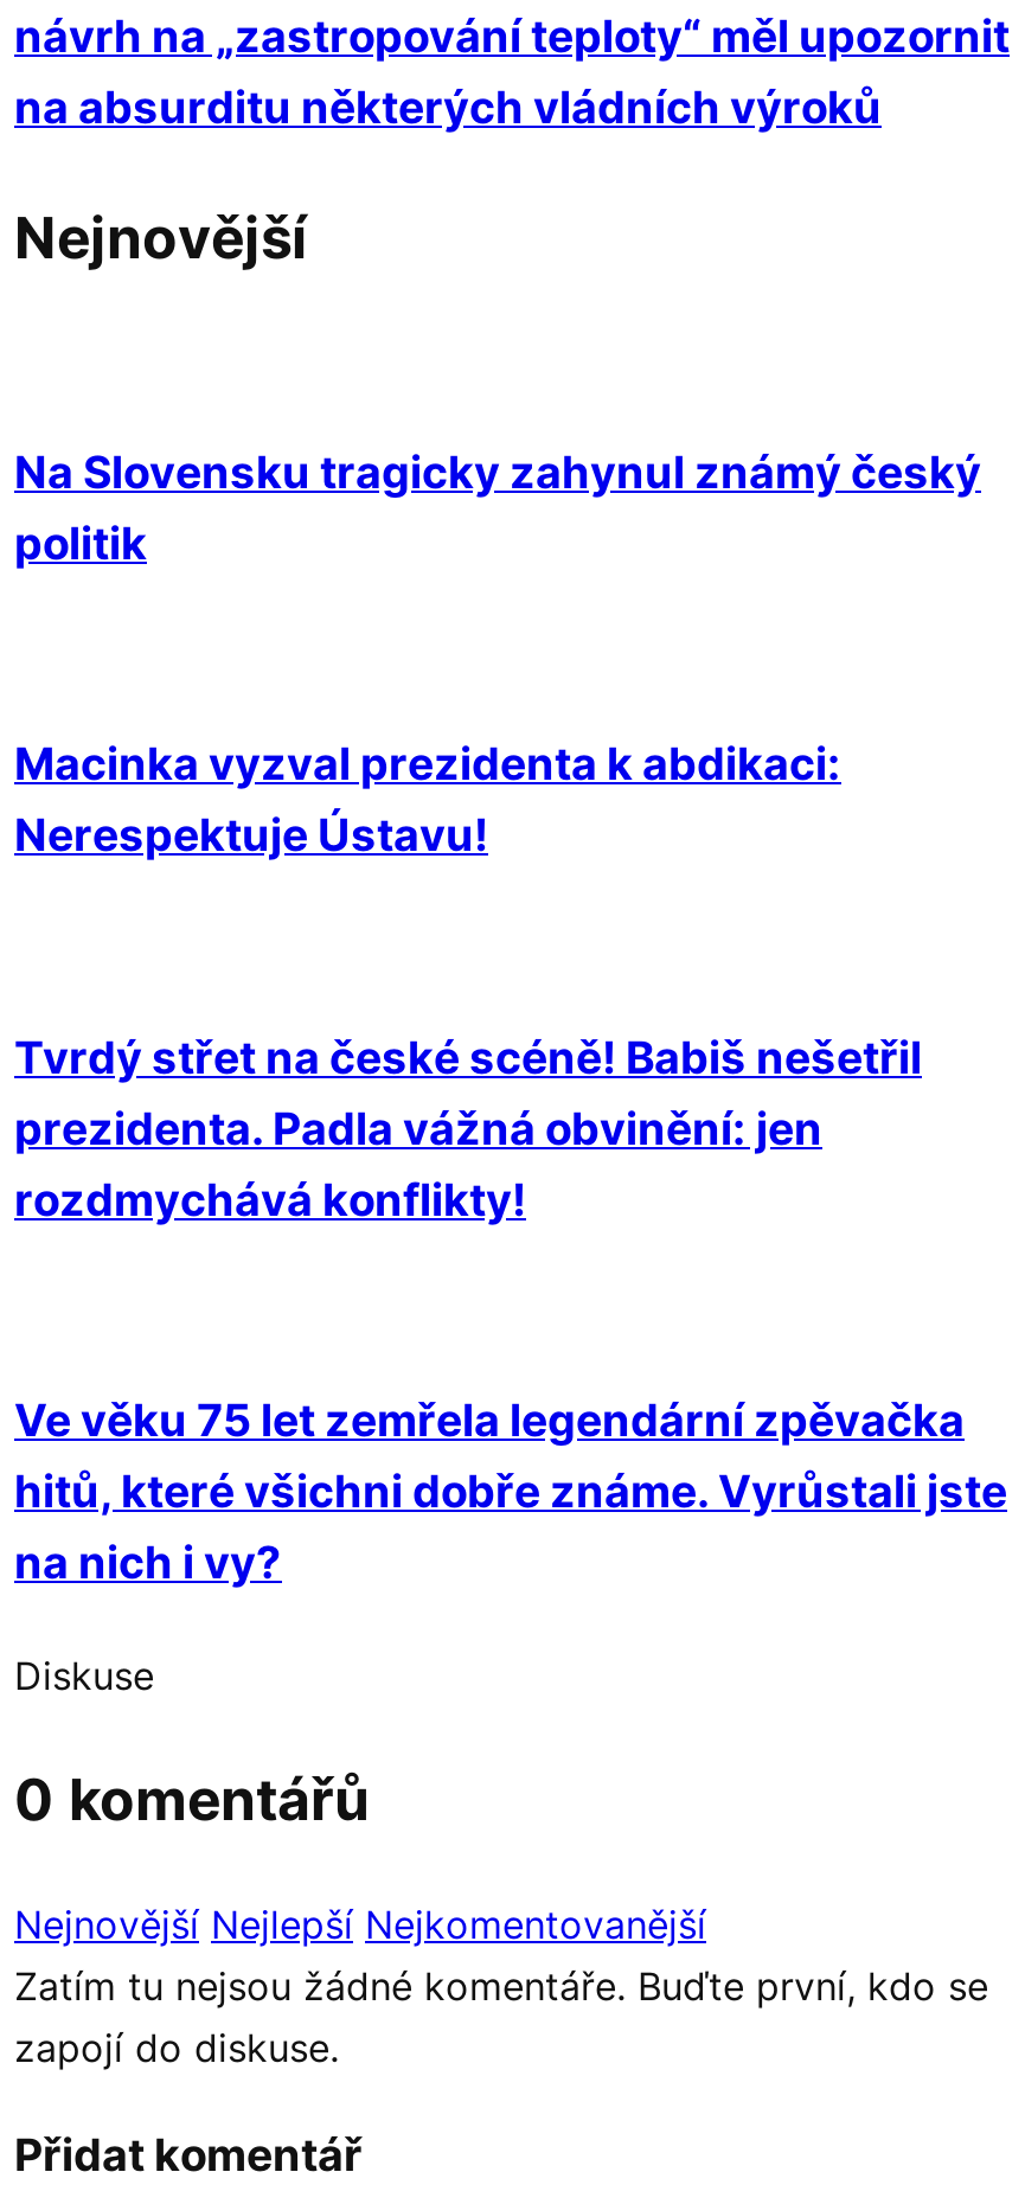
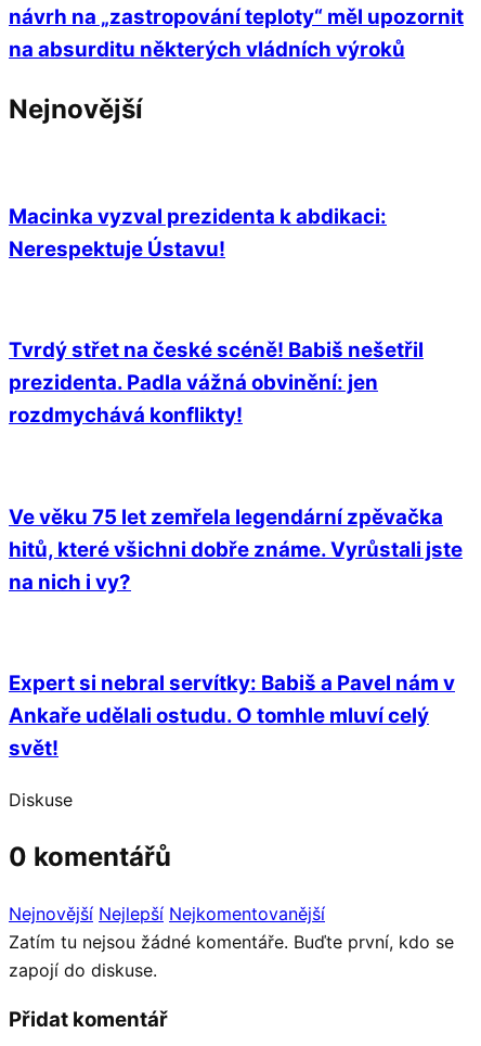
[14,445,981,571] Na Slovensku tragicky zahynul známý český | politik -> none
moved [14,738,1007,1591] -> [9,204,463,594]: Macinka vyzval prezidenta k abdikaci: | Nerespektuje Ústavu! | Tvrdý střet na české scéně! Babiš nešetřil | prezidenta. Padla vážná obvinění: jen | rozdmychává konflikty! | Ve věku 75 let zemřela legendární zpěvačka | hitů, které všichni dobře známe. Vyrůstali jste | na nich i vy?
none -> [9,671,455,761] Expert si nebral servítky: Babiš a Pavel nám v | Ankaře udělali ostudu. O tomhle mluví celý | svět!

